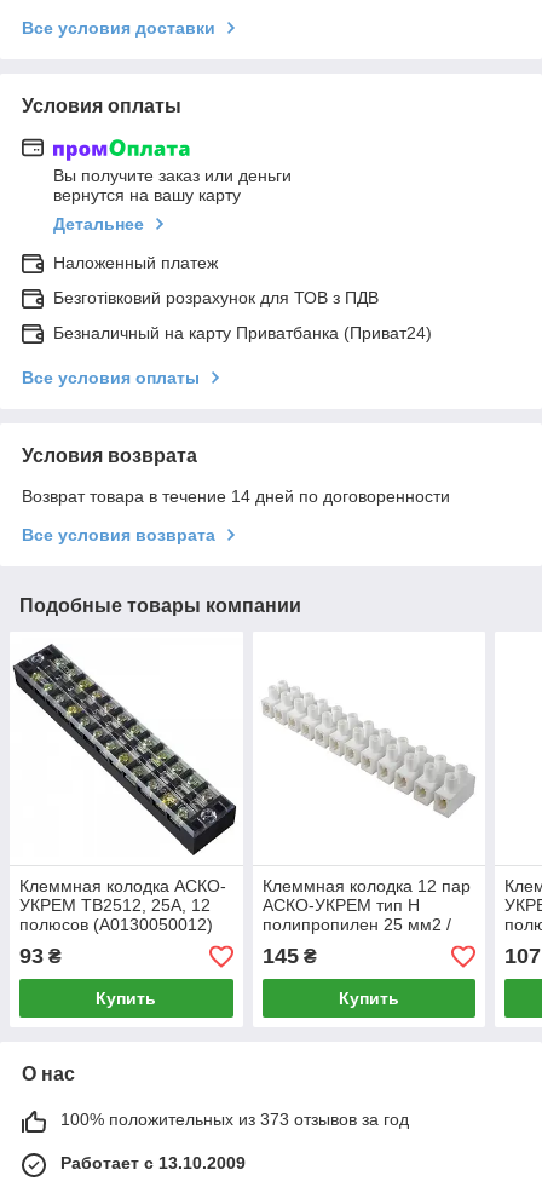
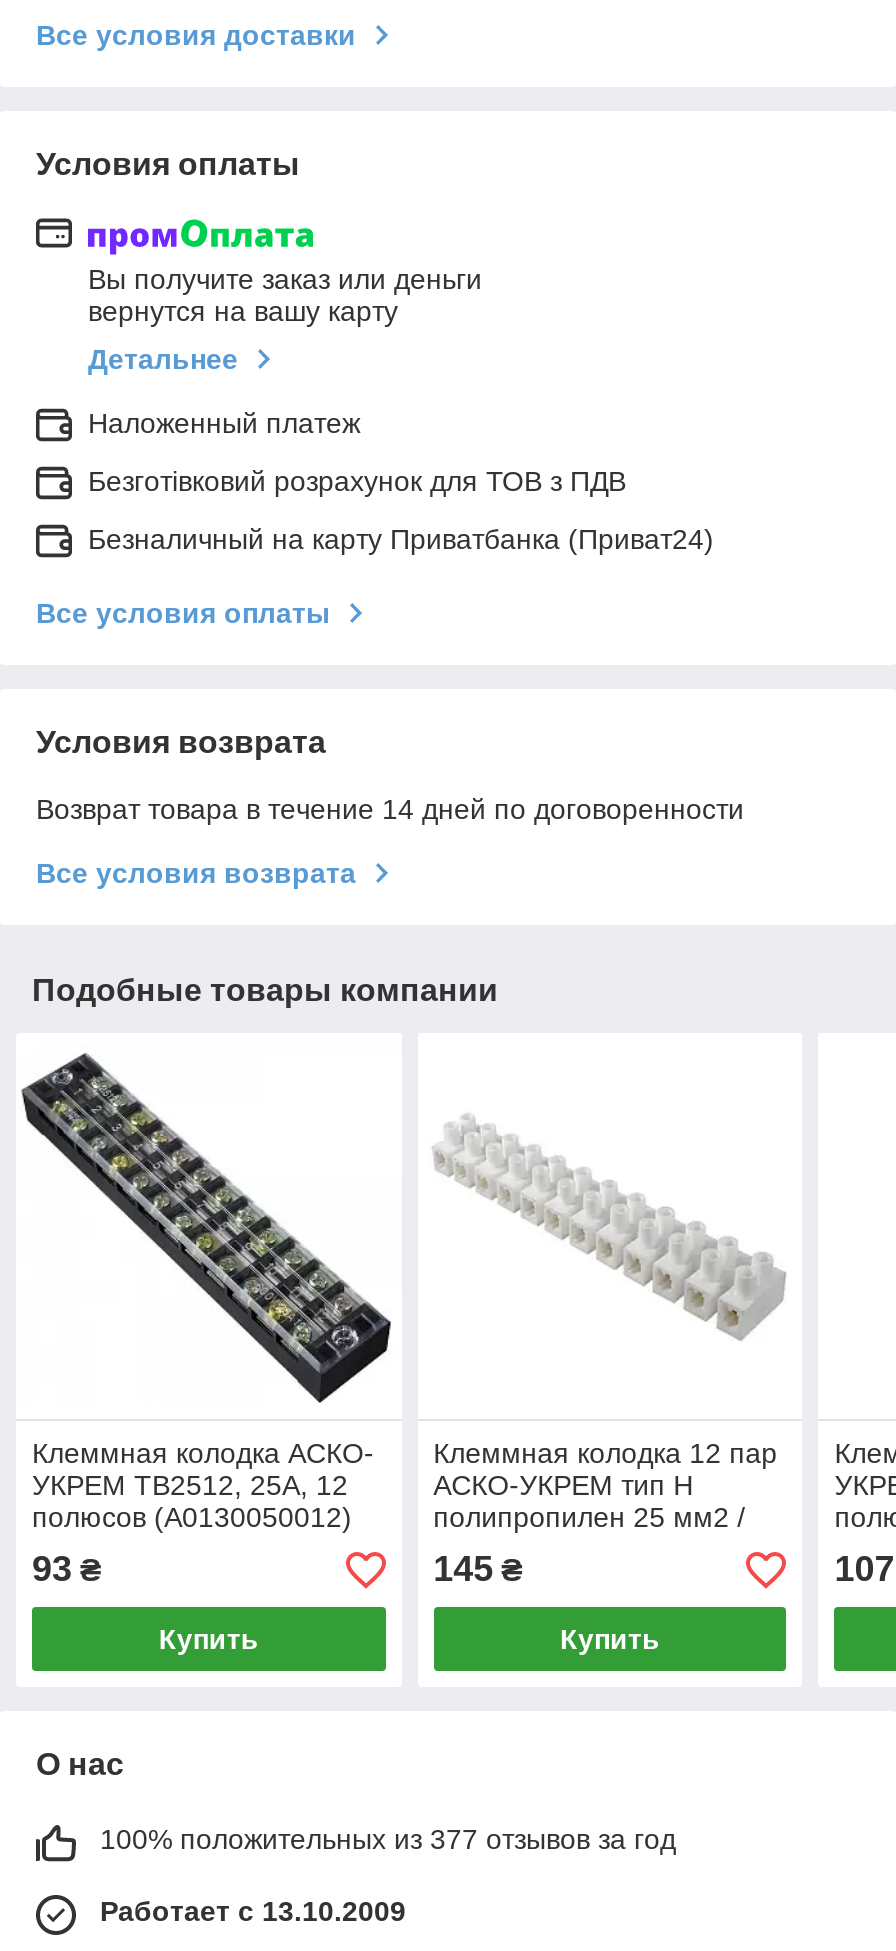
[60,1110,409,1129] 100% положительных из 373 отзывов за год -> [100,1823,676,1855] 100% положительных из 377 отзывов за год

